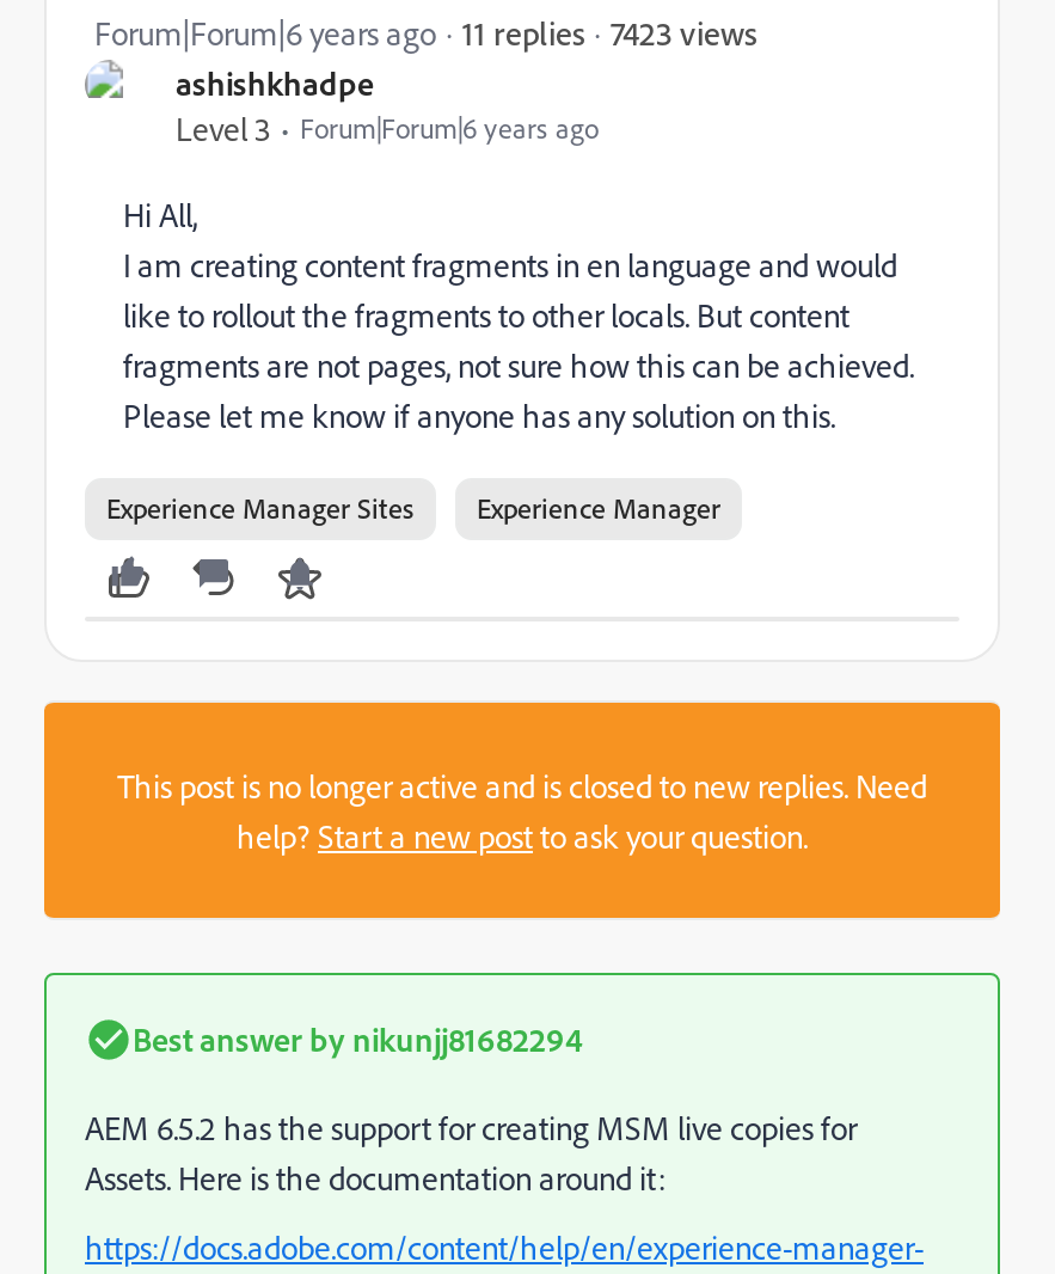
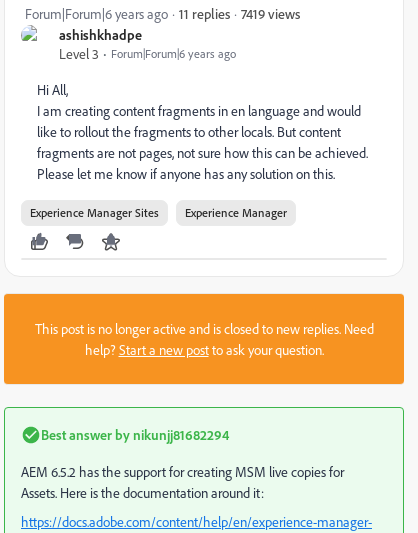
[611,11,756,51] 7423 views -> [241,4,300,21] 7419 views

